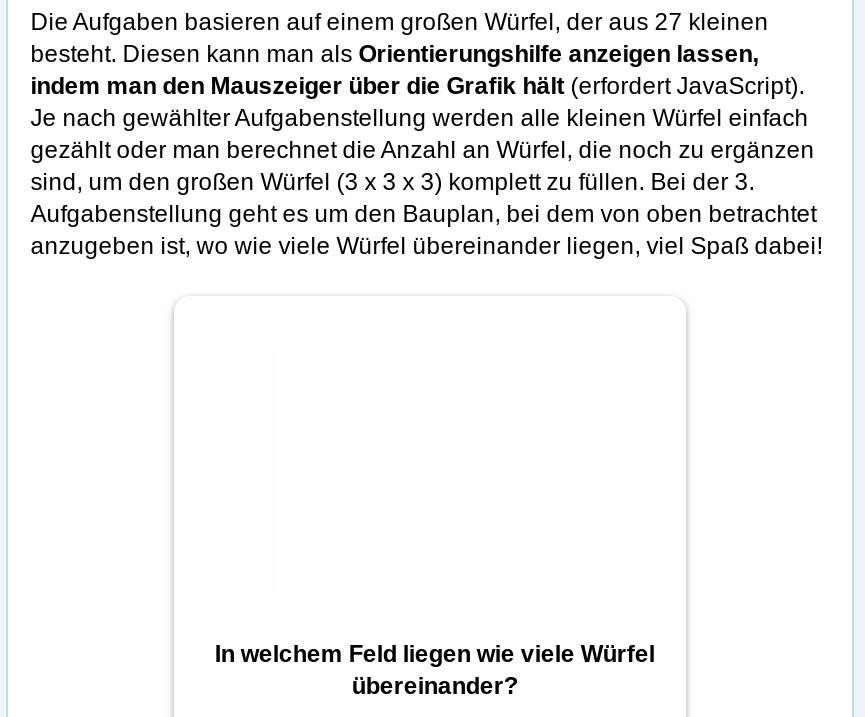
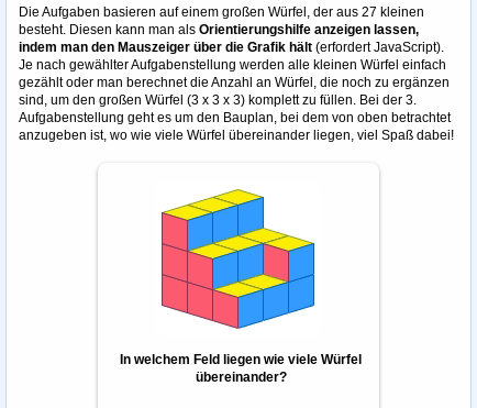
none -> [160,188,315,330] [image]

